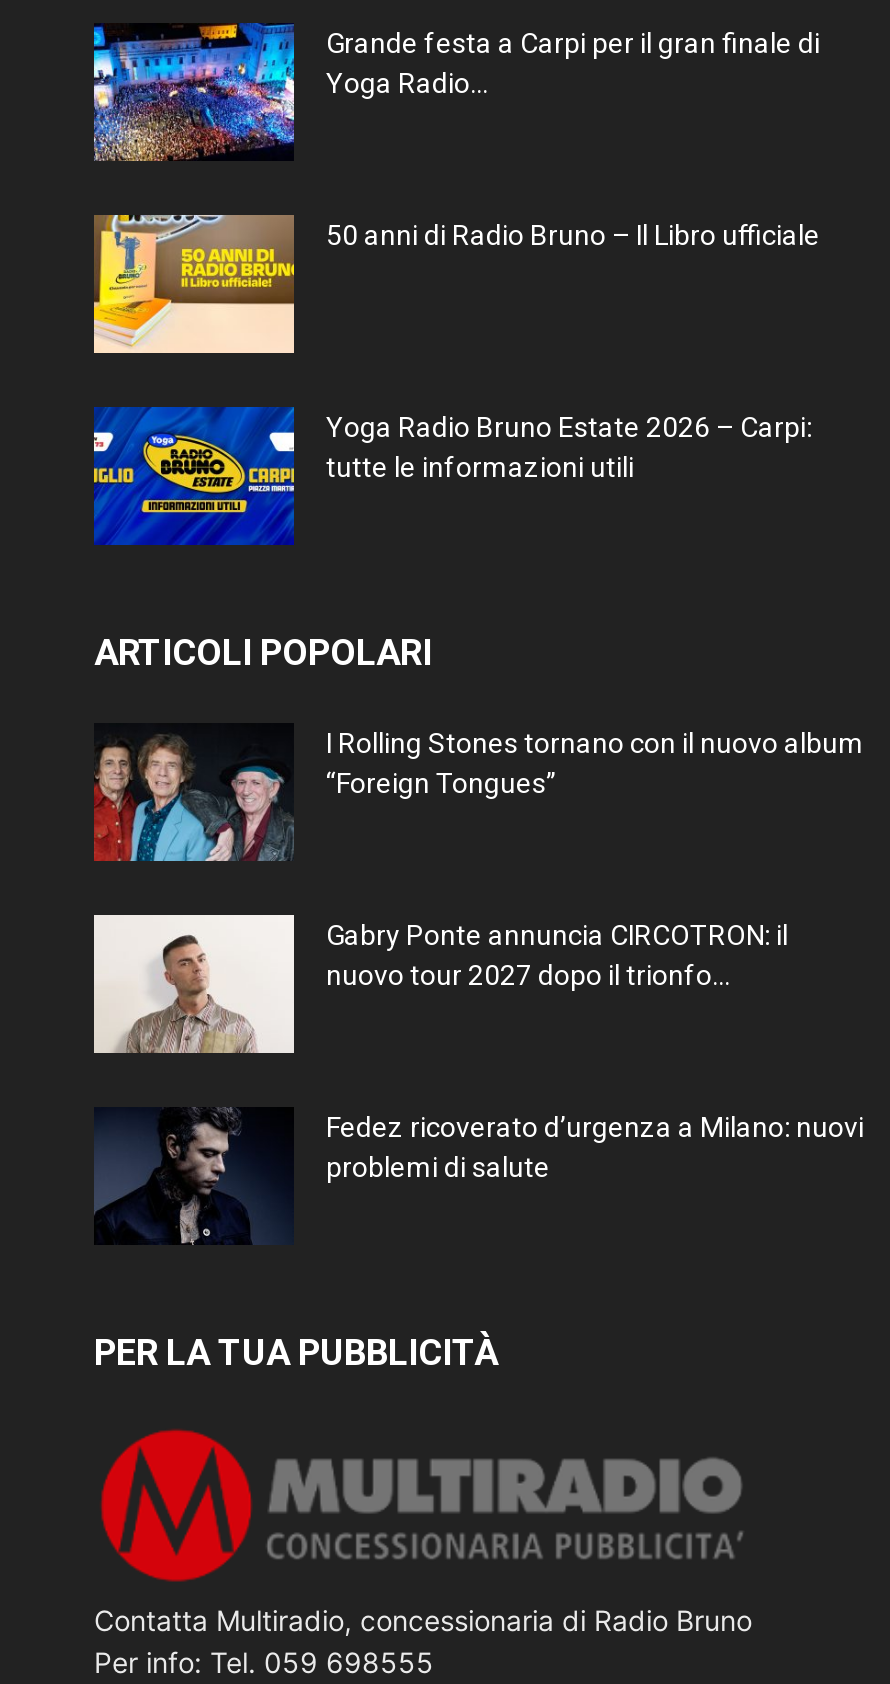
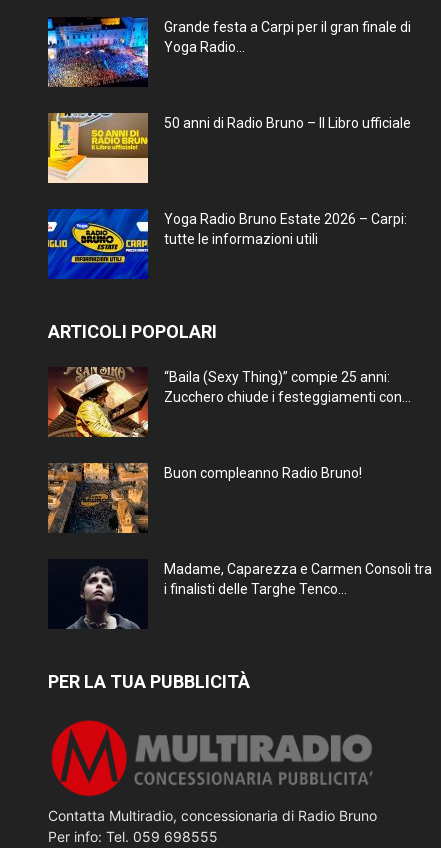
[94,722,864,864] [image] | I Rolling Stones tornano con il nuovo album | “Foreign Tongues” -> [48,366,411,438] [image] | “Baila (Sexy Thing)” compie 25 anni: | Zucchero chiude i festeggiamenti con...
[92,914,788,1056] [image] | Gabry Ponte annuncia CIRCOTRON: il | nuovo tour 2027 dopo il trionfo... -> [47,462,362,534] [image] | Buon compleanno Radio Bruno!
[94,1108,864,1246] [image] | Fedez ricoverato d’urgenza a Milano: nuovi | problemi di salute -> [48,560,432,630] [image] | Madame, Caparezza e Carmen Consoli tra | i finalisti delle Targhe Tenco...

